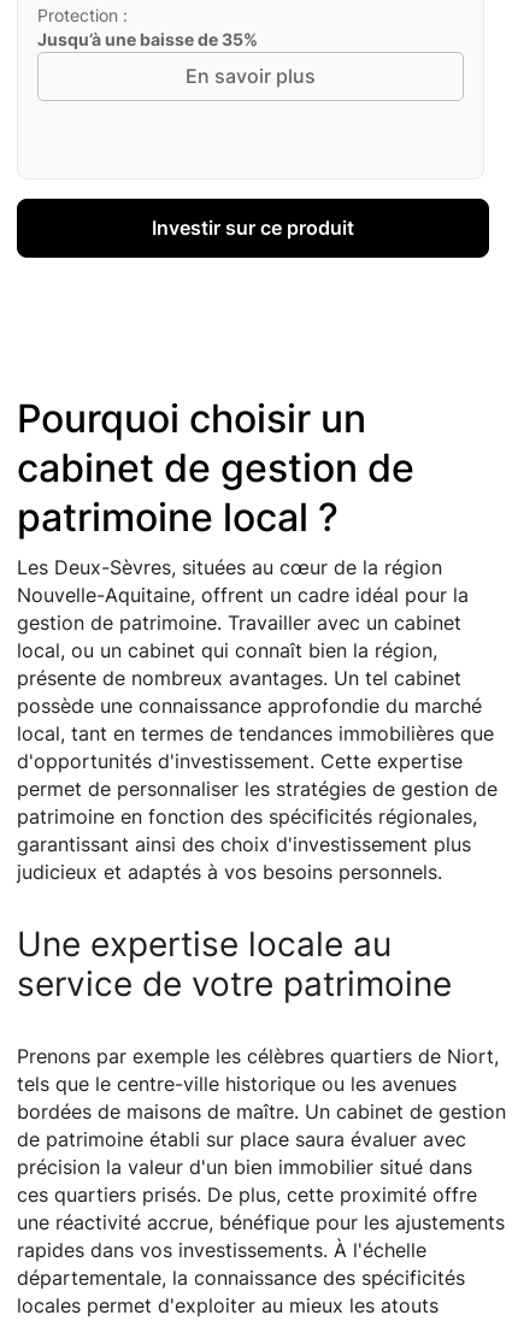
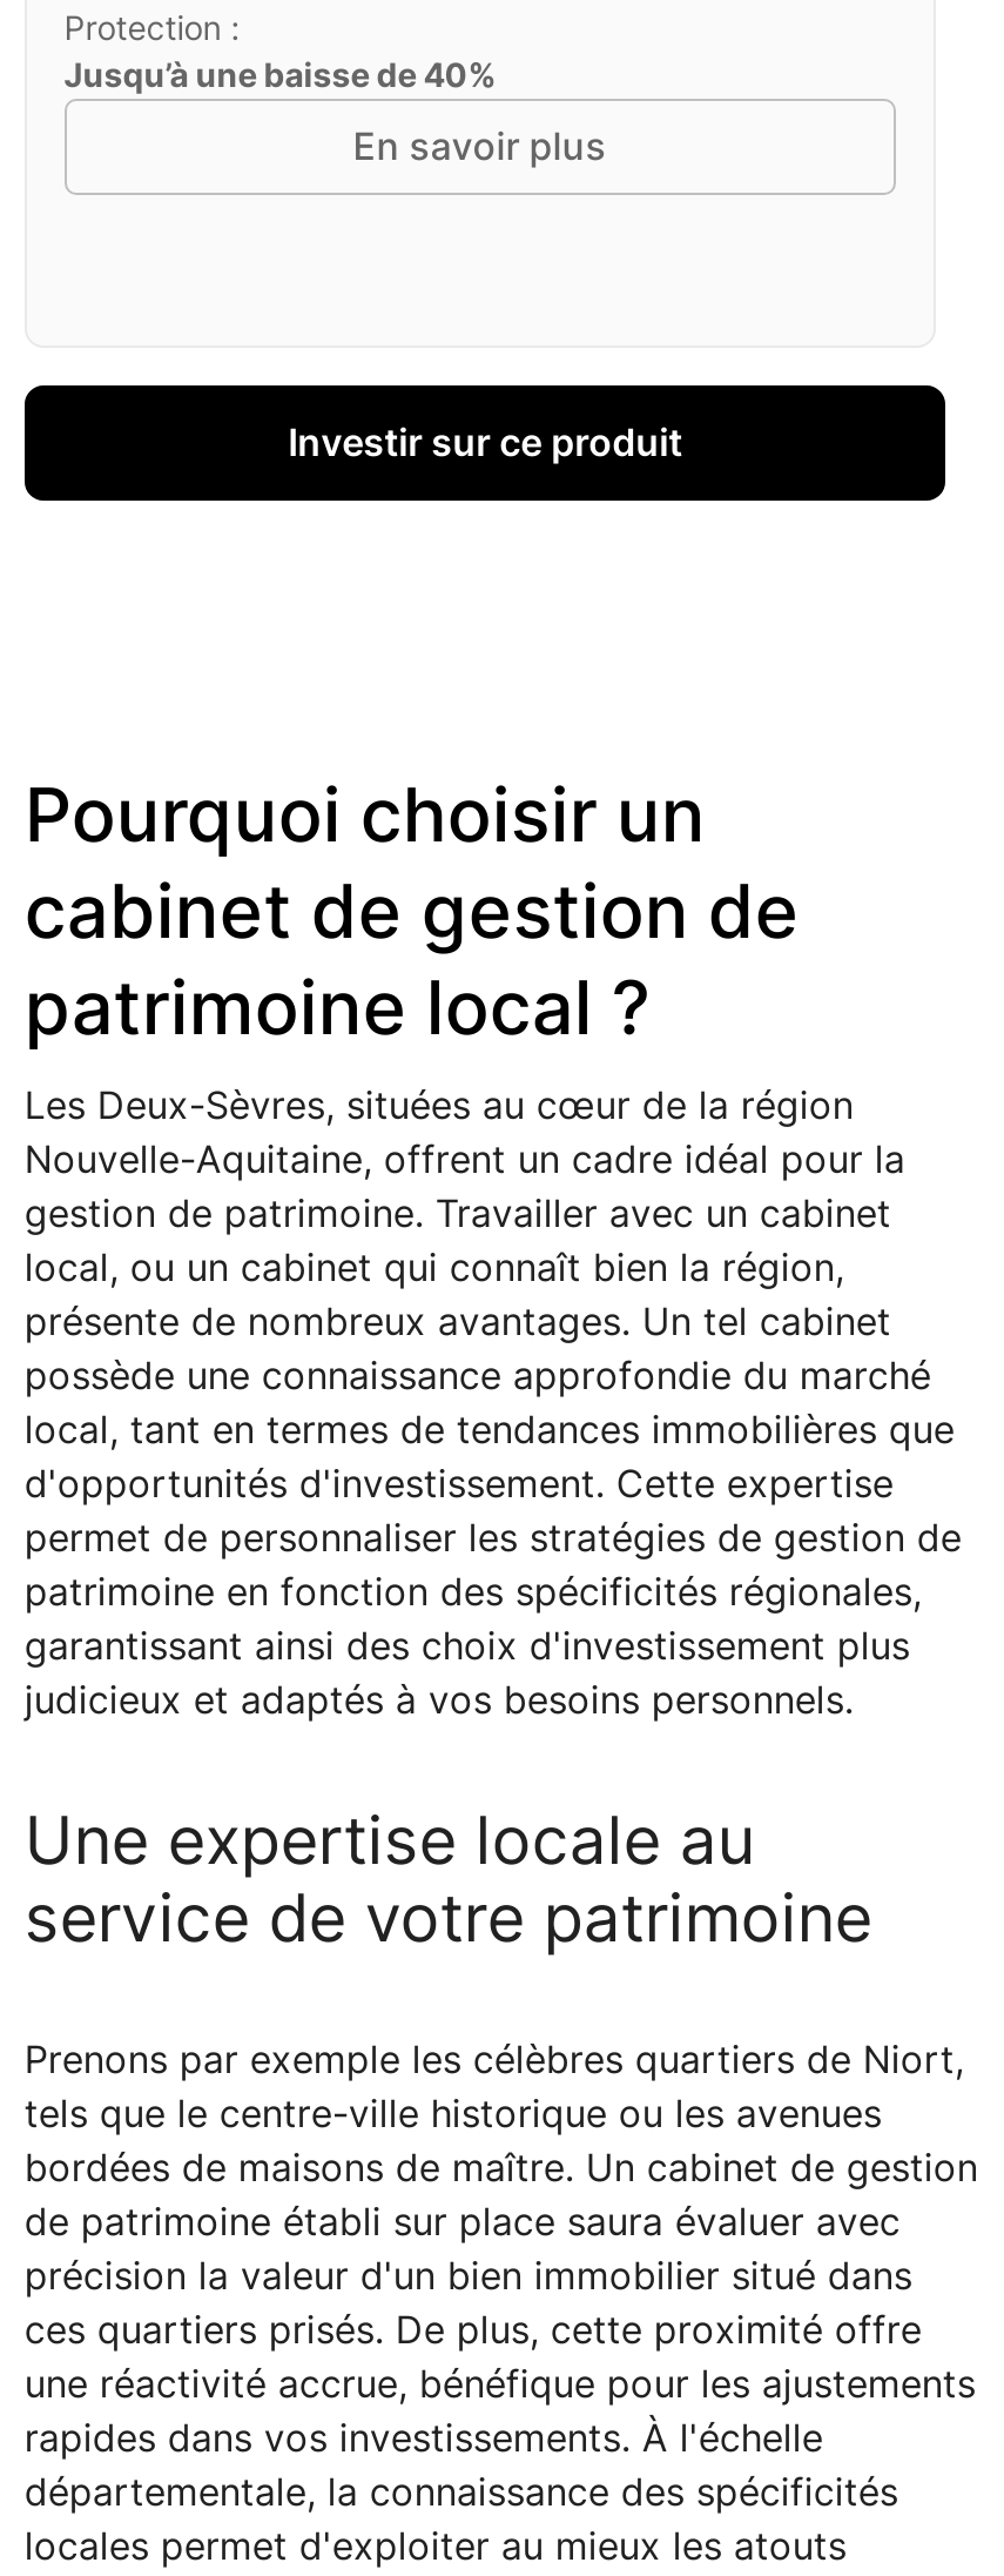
[37,31,257,50] Jusqu’à une baisse de 35% -> [64,57,496,95] Jusqu’à une baisse de 40%

